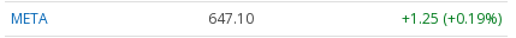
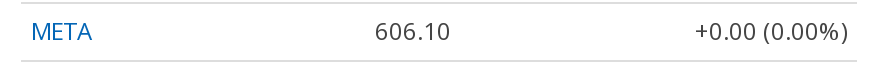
[208,8,254,28] 647.10 -> [375,13,451,47] 606.10
[402,8,502,28] +1.25 (+0.19%) -> [695,13,847,47] +0.00 (0.00%)

